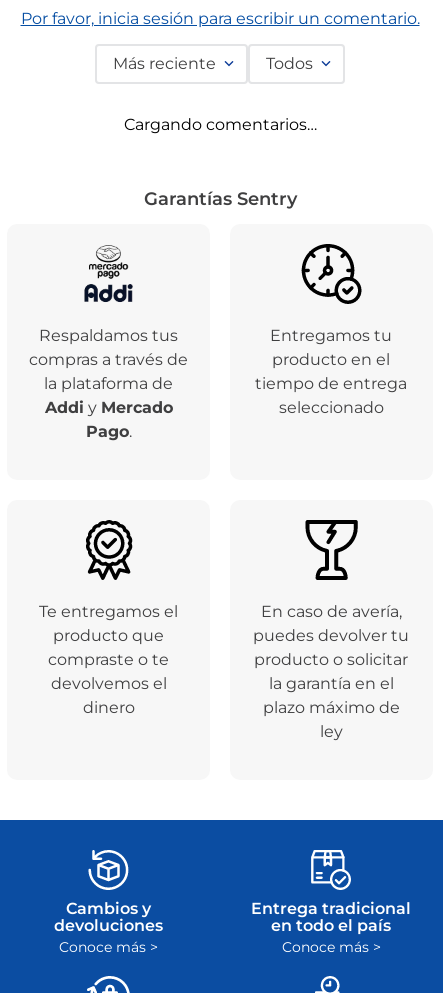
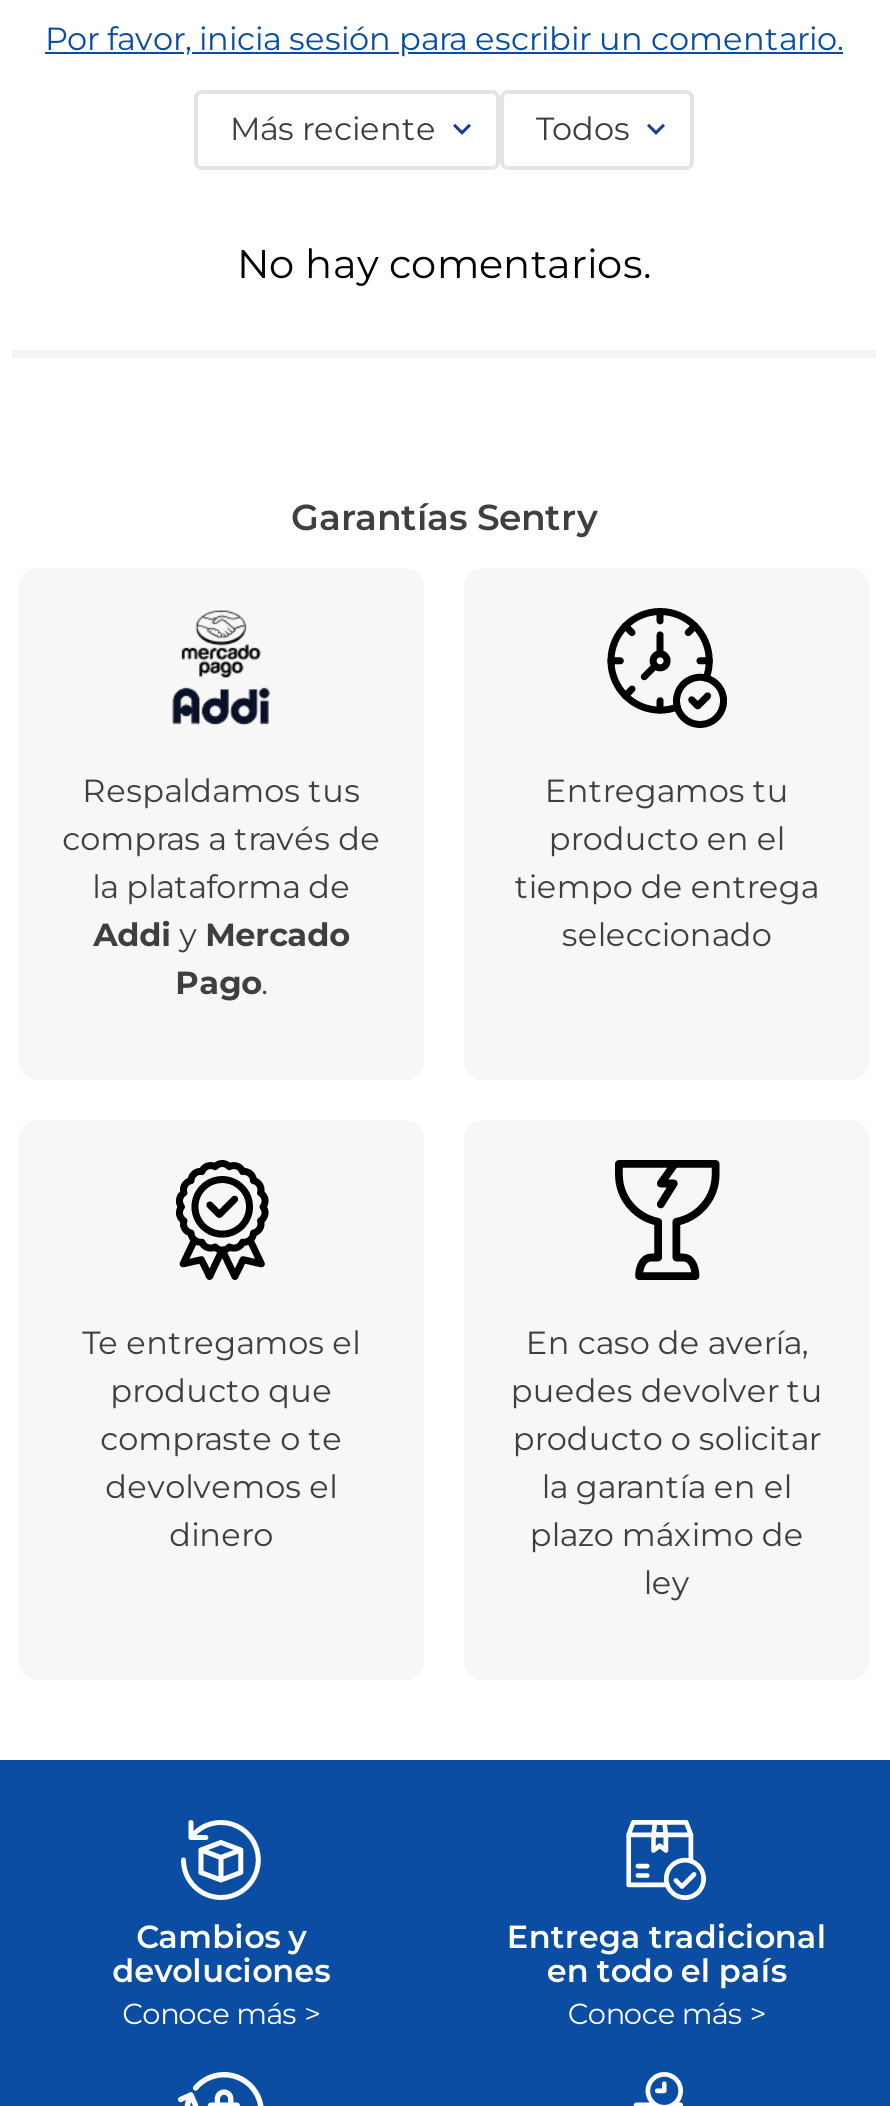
[123,115,316,134] Cargando comentarios… -> [237,239,651,287] No hay comentarios.

